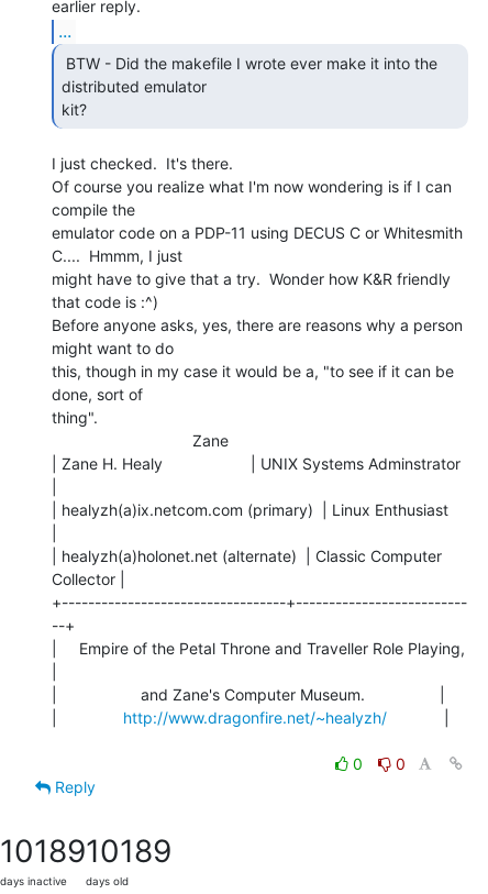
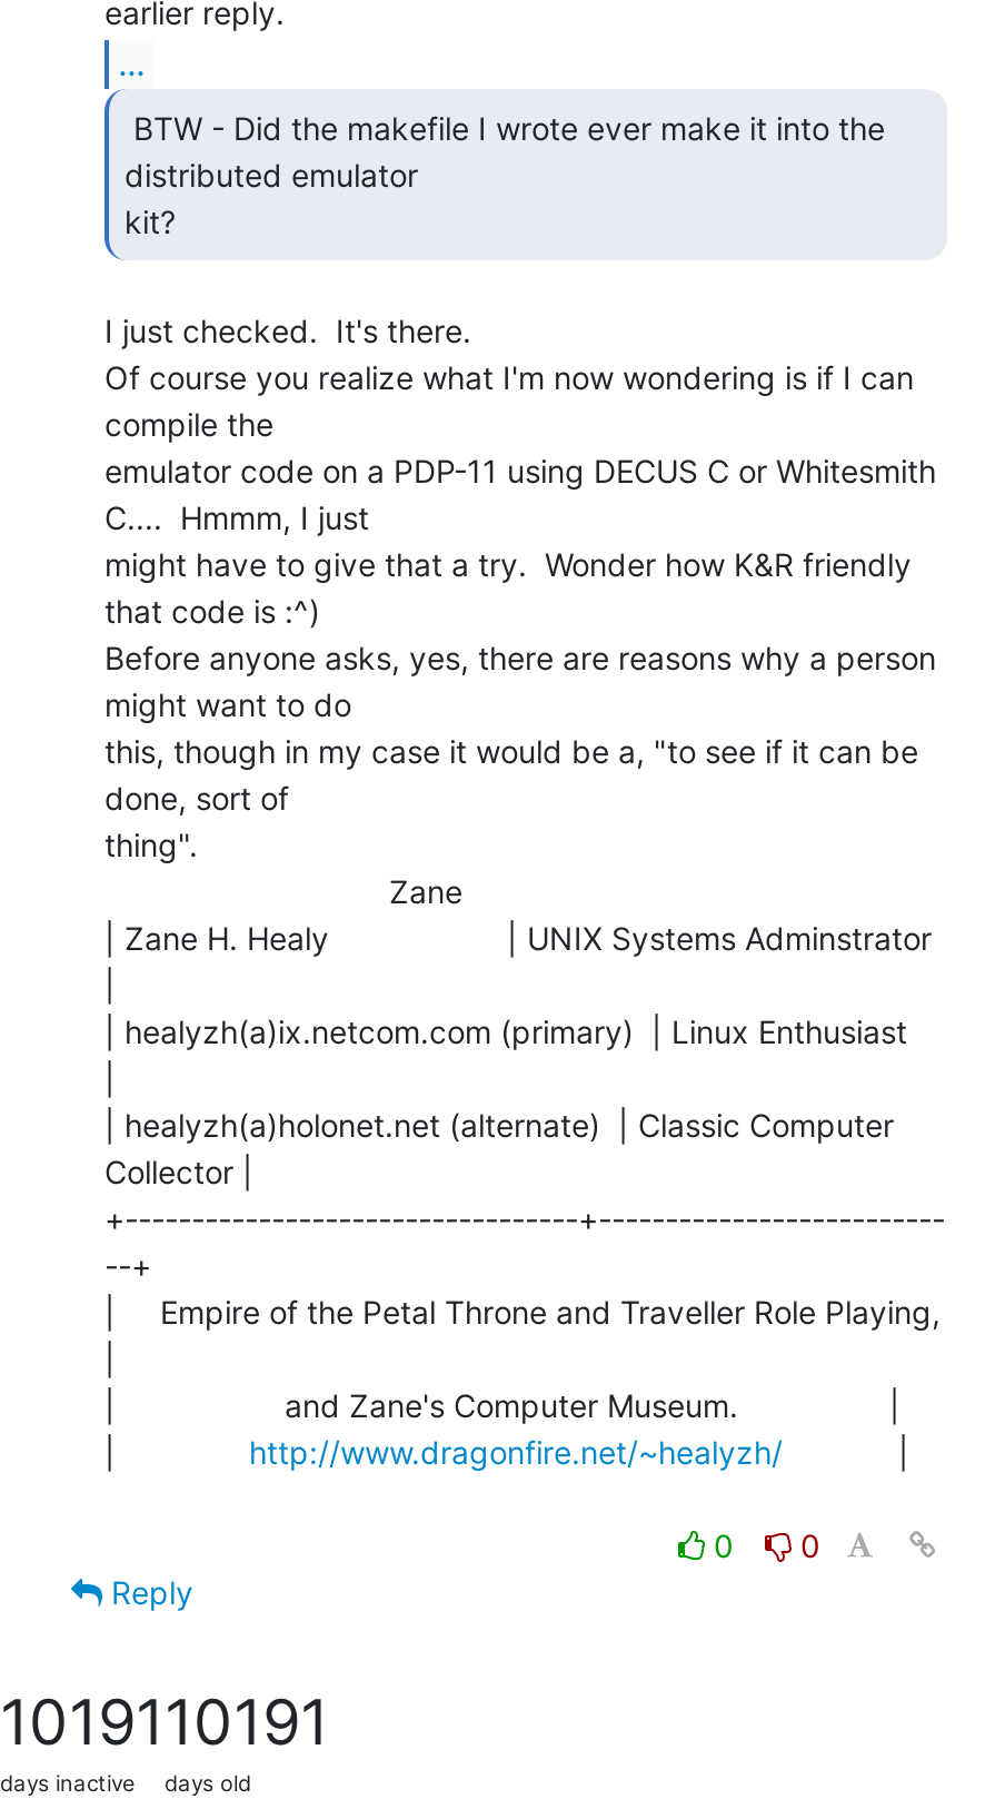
[0,832,86,870] 10189 -> [0,1684,165,1760] 10191
[86,832,171,870] 10189 -> [165,1684,329,1760] 10191

